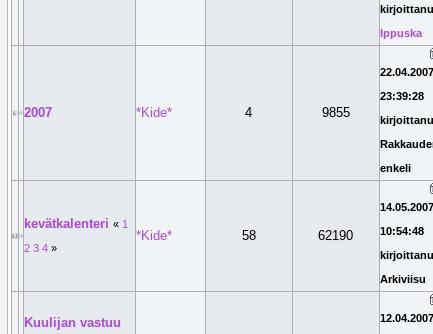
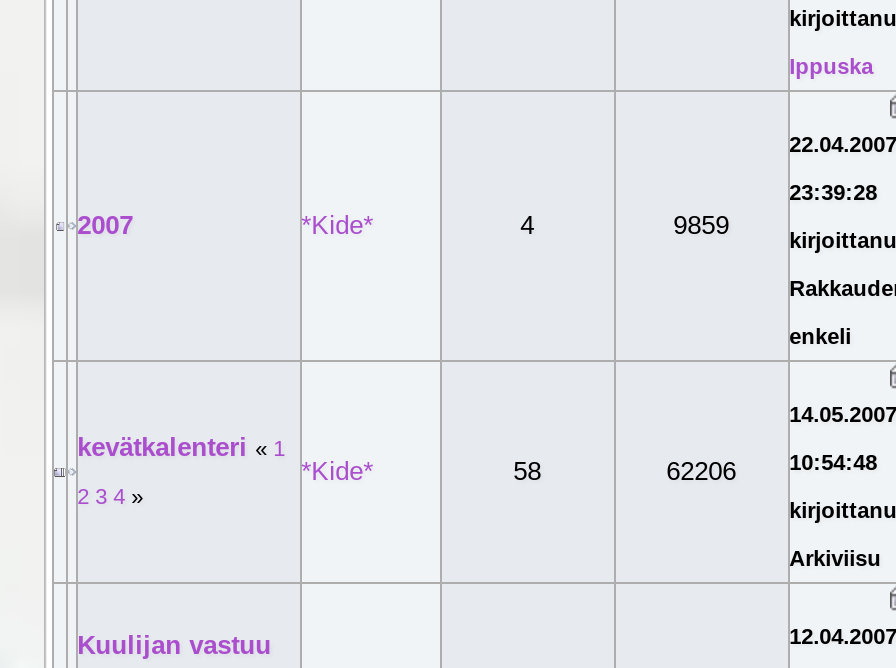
[322,105,350,120] 9855 -> [673,211,729,241] 9859
[318,228,353,243] 62190 -> [666,457,736,487] 62206

